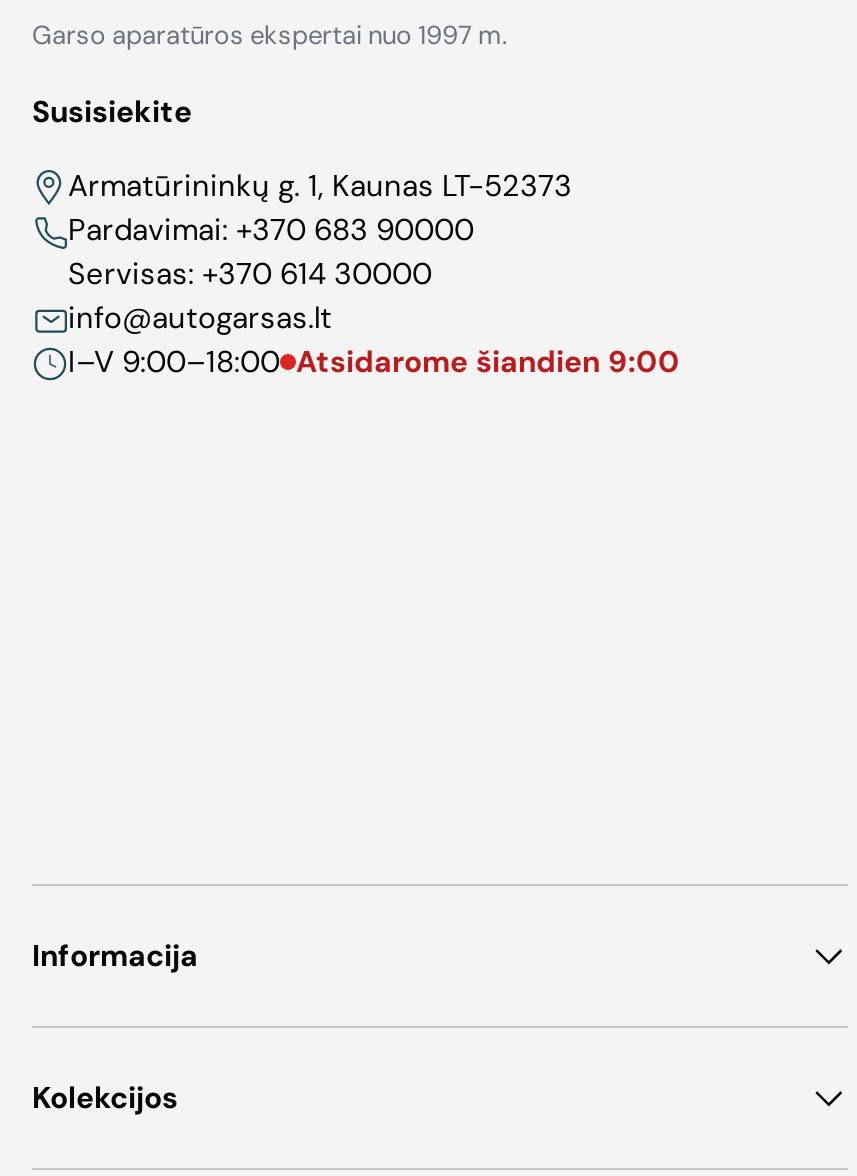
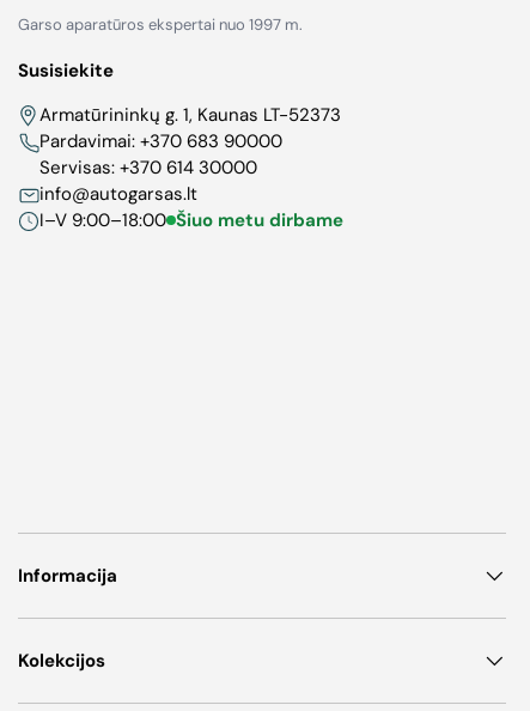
[68,342,680,382] I–V 9:00–18:00 Atsidarome šiandien 9:00 -> [39,209,343,233] I–V 9:00–18:00 Šiuo metu dirbame

